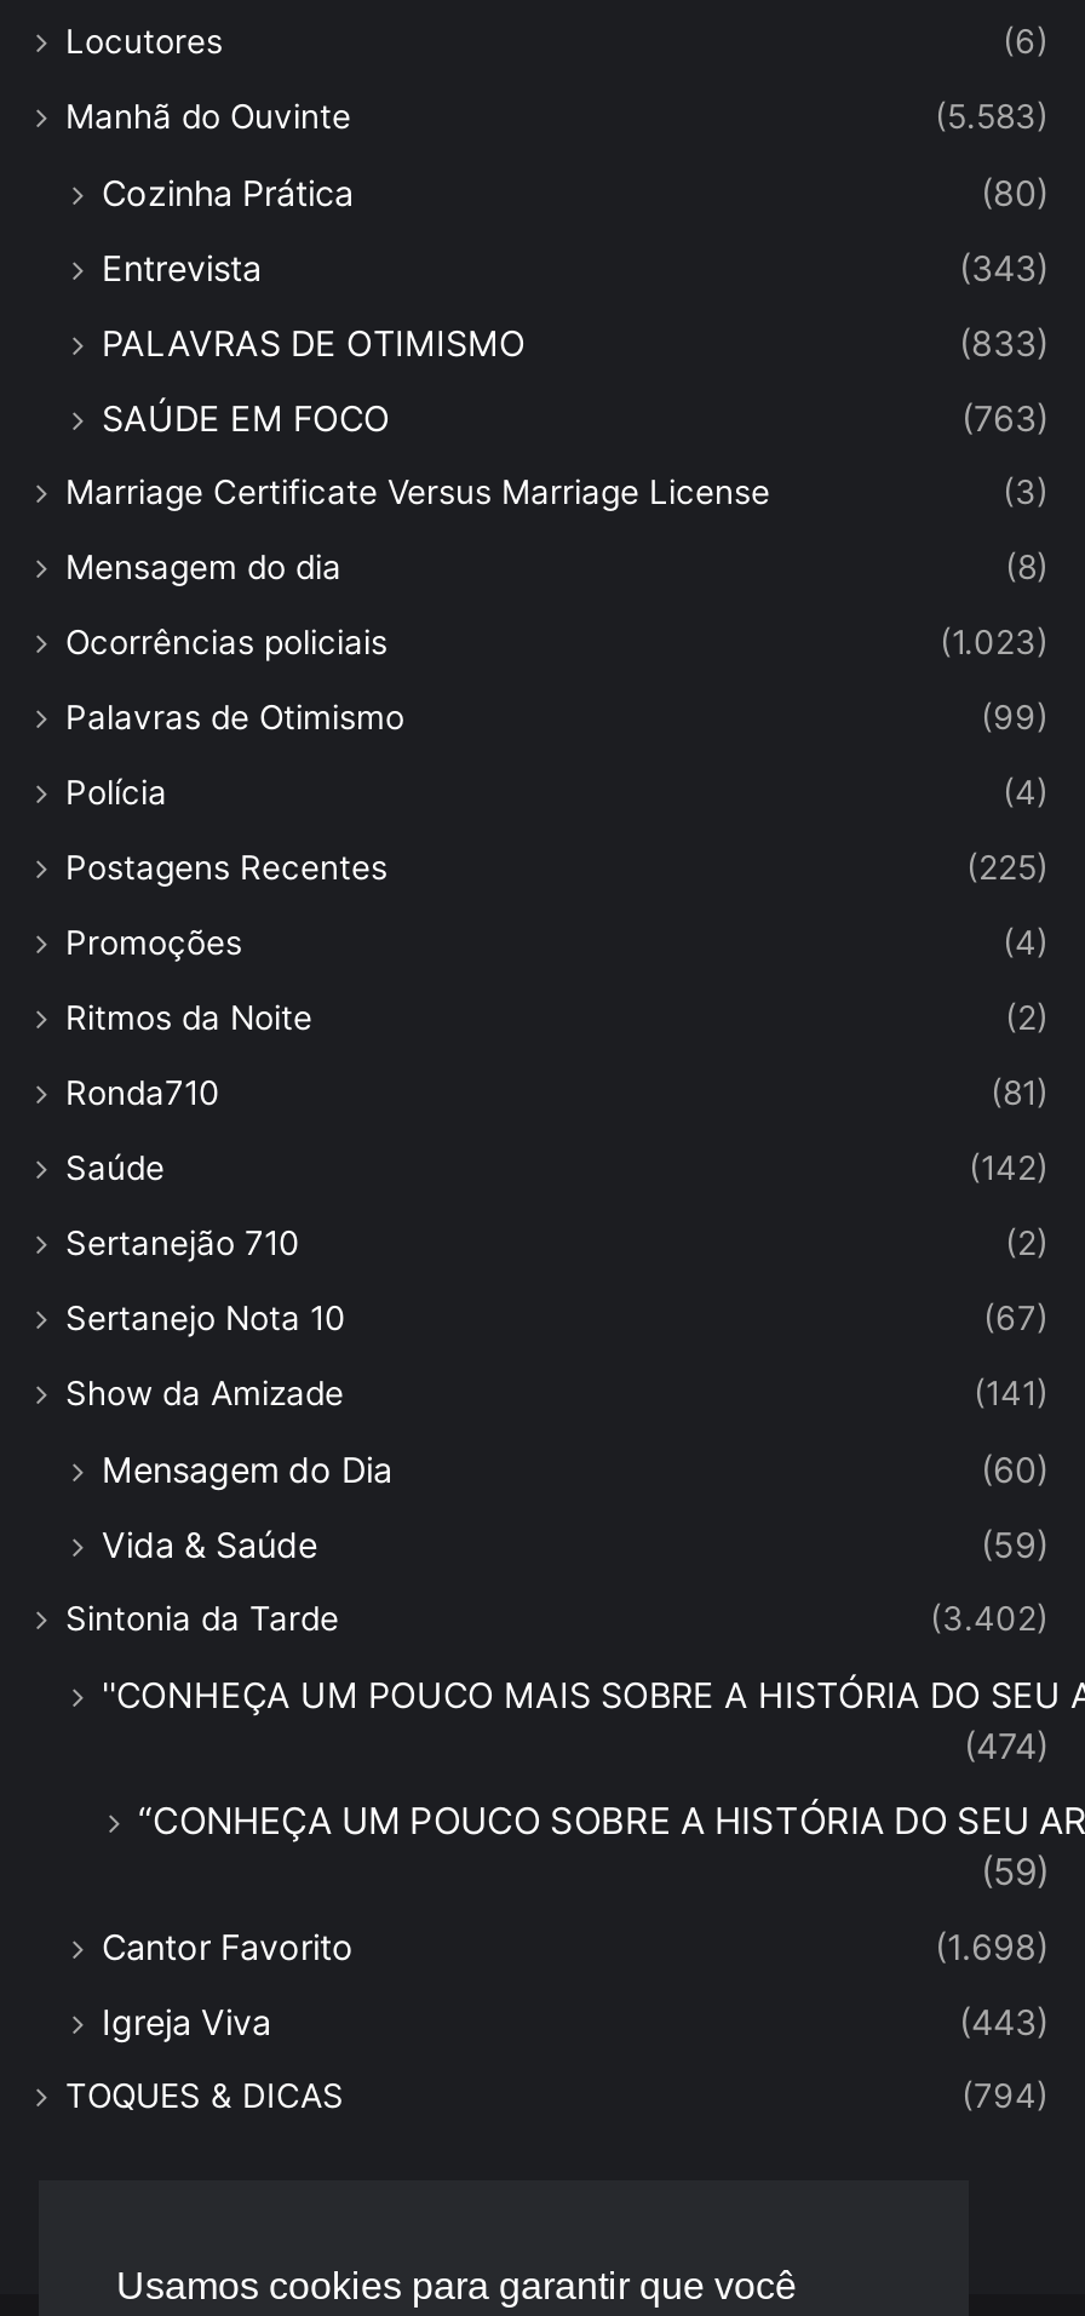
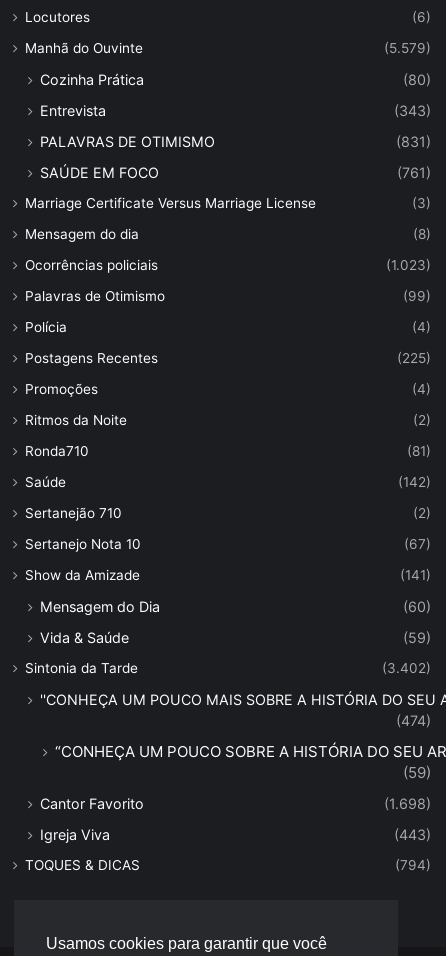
[935,98,1049,137] (5.583) -> [384,40,431,56] (5.579)
[959,323,1049,364] (833) -> [396,133,431,150] (831)
[961,398,1049,439] (763) -> [397,164,431,181] (761)

